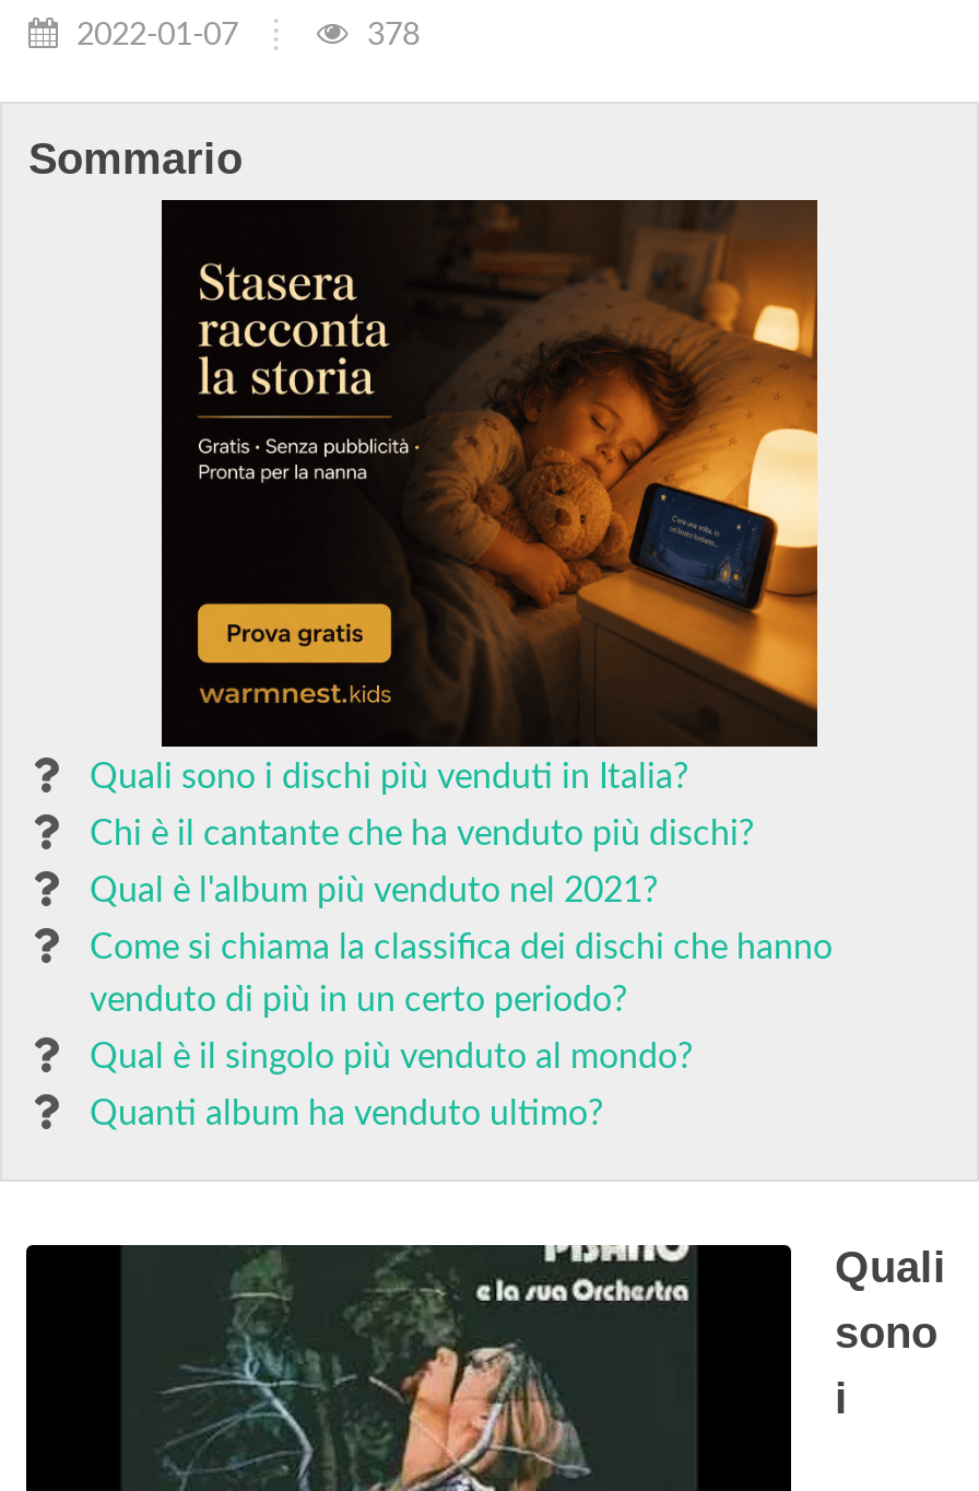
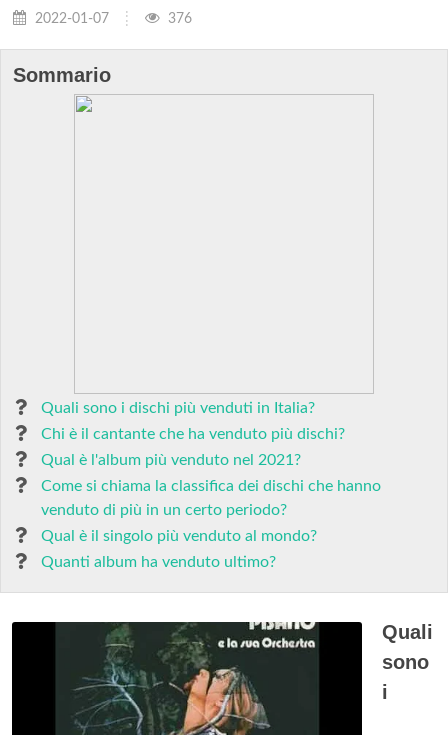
[358,19,420,51] 378 -> [164,11,192,26] 376
[160,198,819,749] [image] -> none

